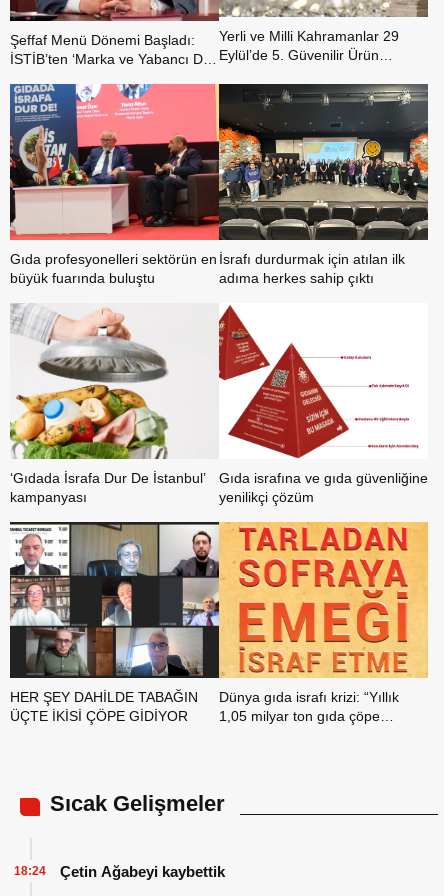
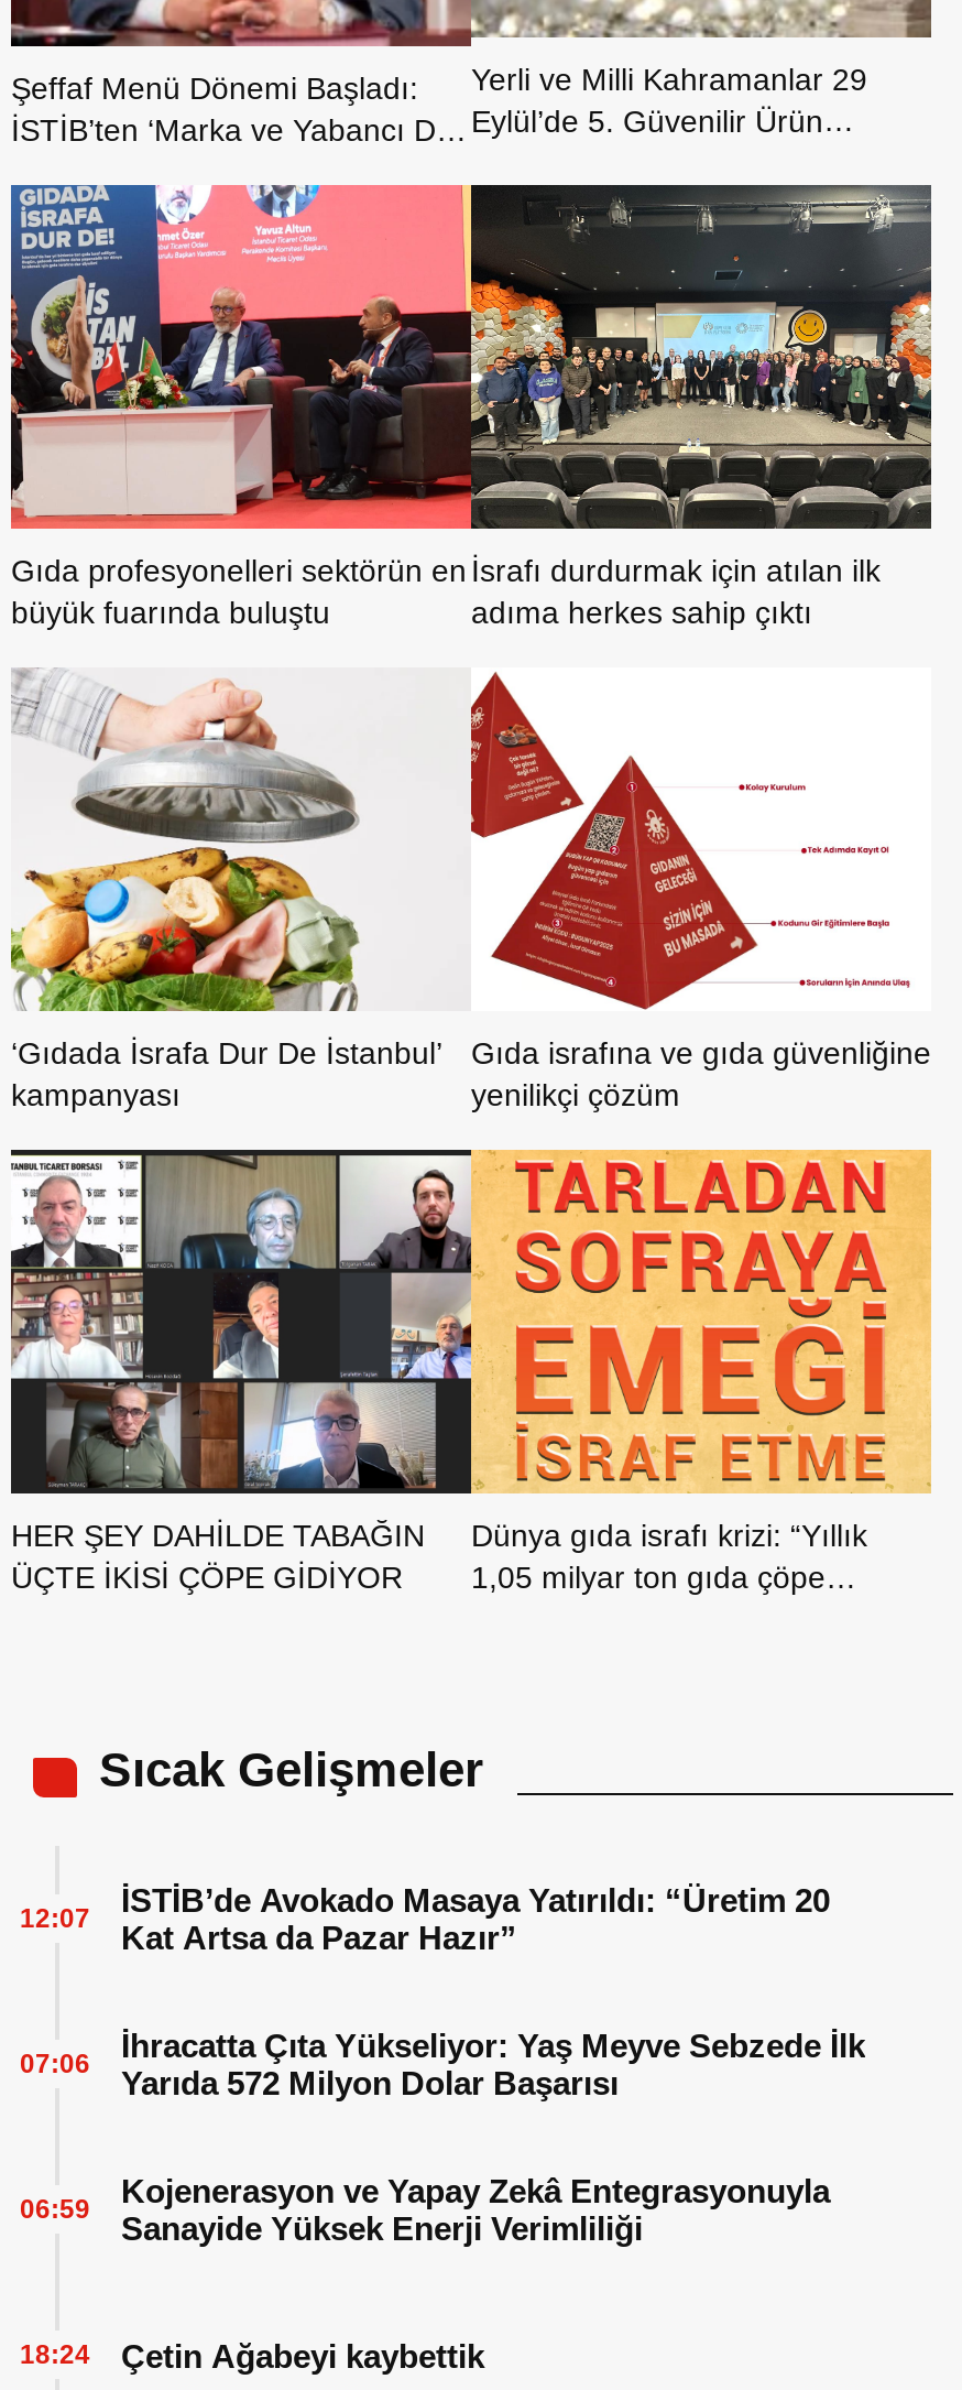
none -> [20,1881,865,2247] İSTİB’de Avokado Masaya Yatırıldı: “Üretim 20 | Kat Artsa da Pazar Hazır” | 12:07 | İhracatta Çıta Yükseliyor: Yaş Meyve Sebzede İlk | Yarıda 572 Milyon Dolar Başarısı | 07:06 | Kojenerasyon ve Yapay Zekâ Entegrasyonuyla | Sanayide Yüksek Enerji Verimliliği | 06:59

